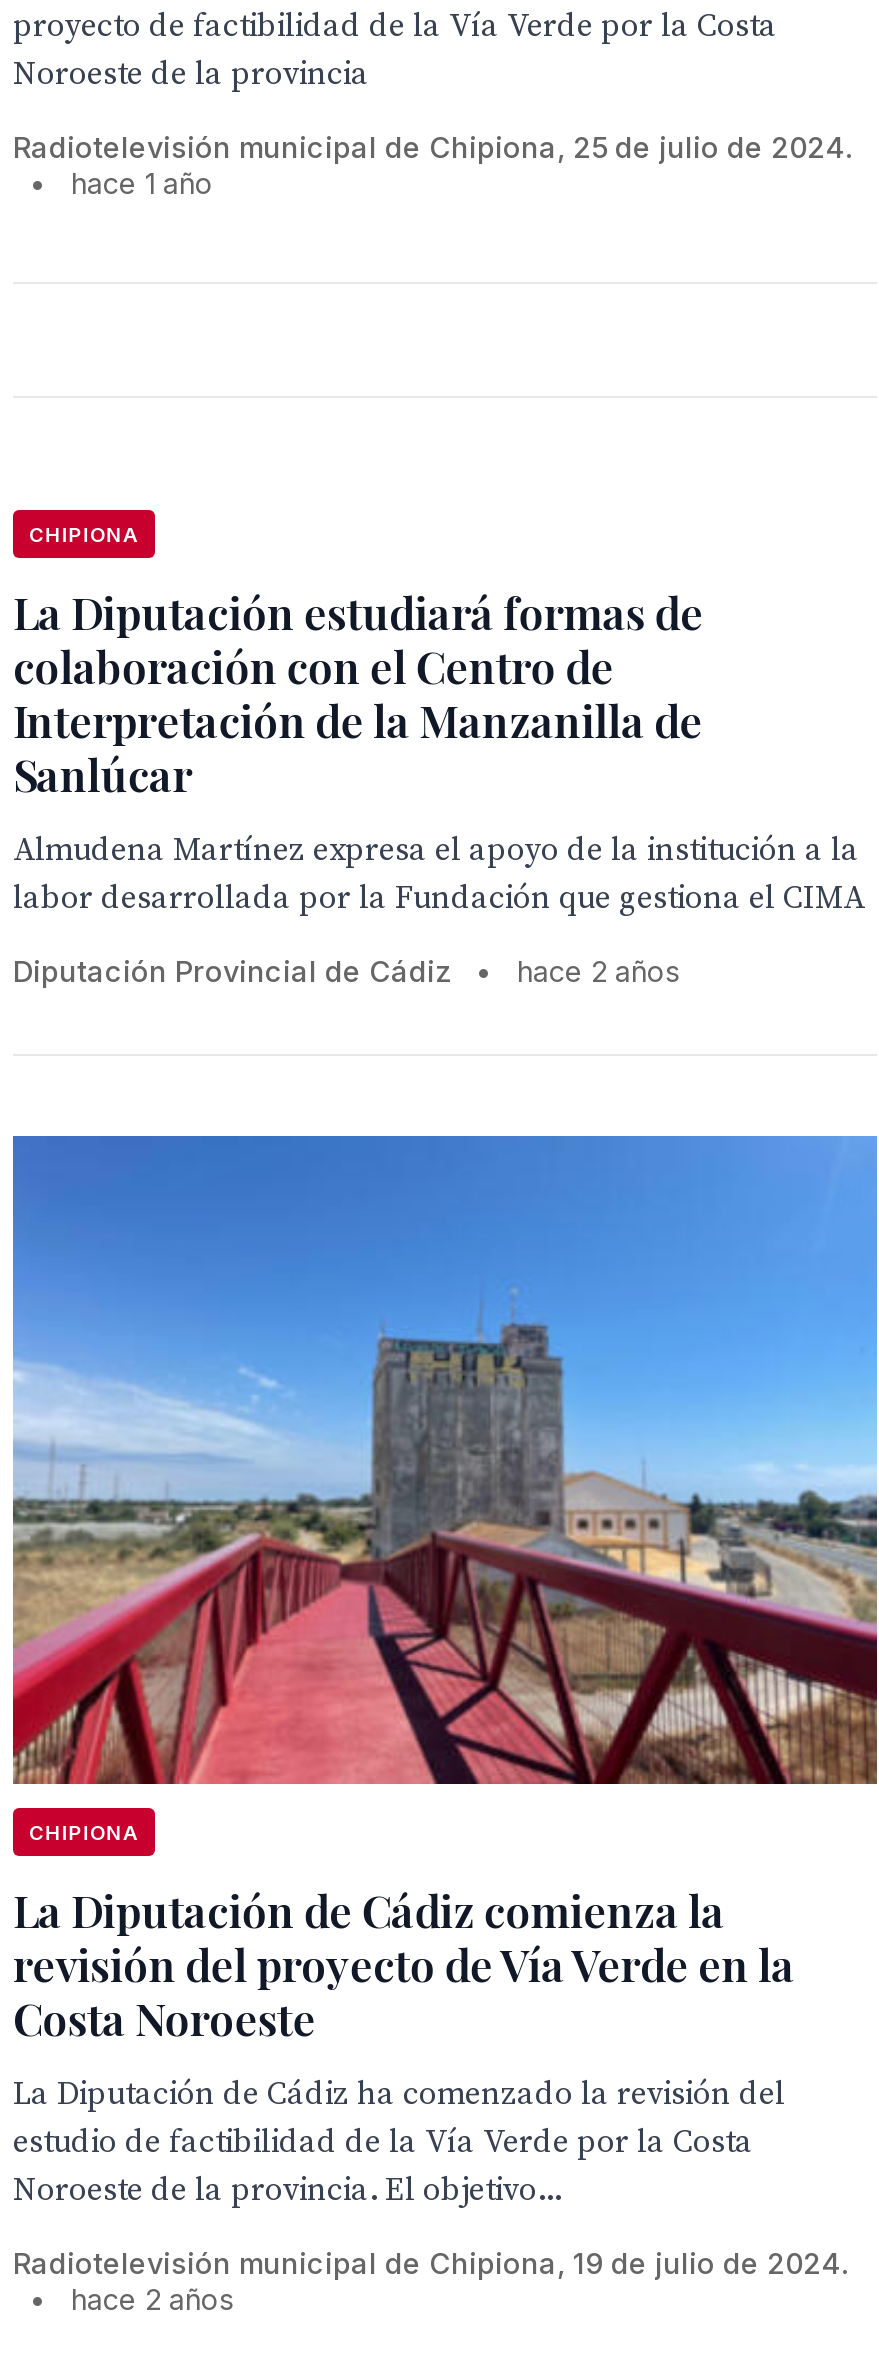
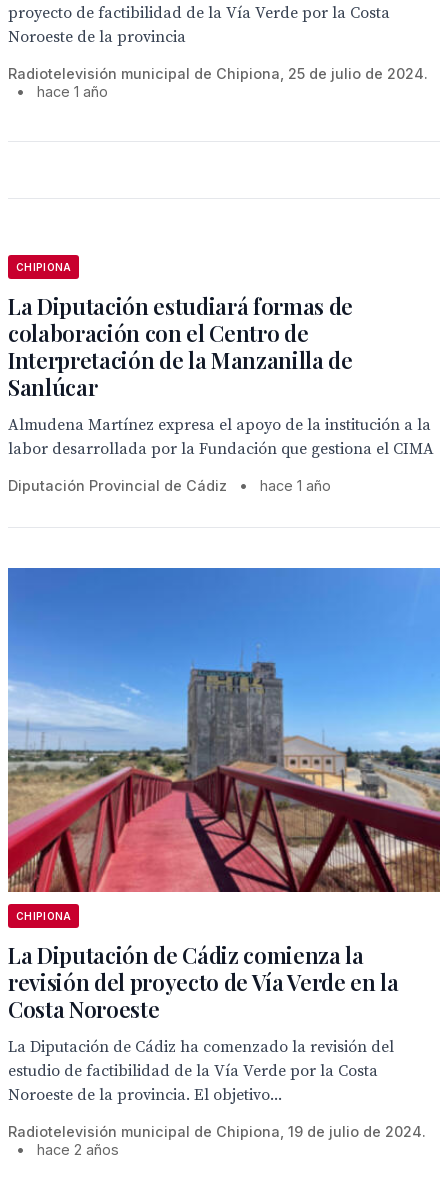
[517,954,681,988] hace 2 años -> [260,477,331,494] hace 1 año

